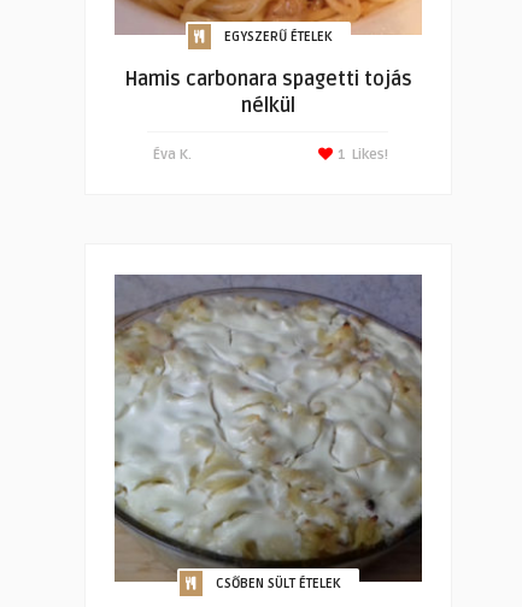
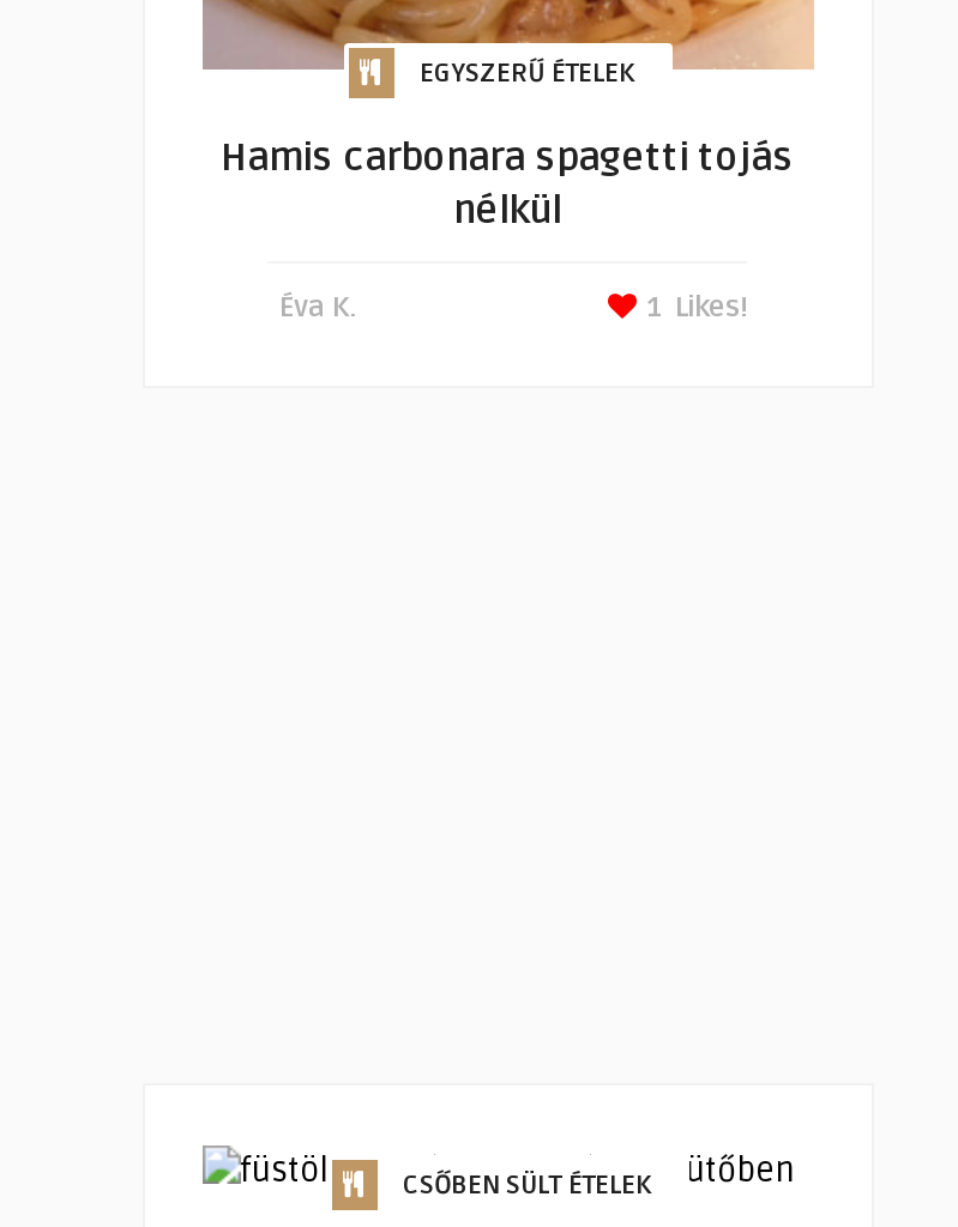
[113,273,423,583] [image] -> none

